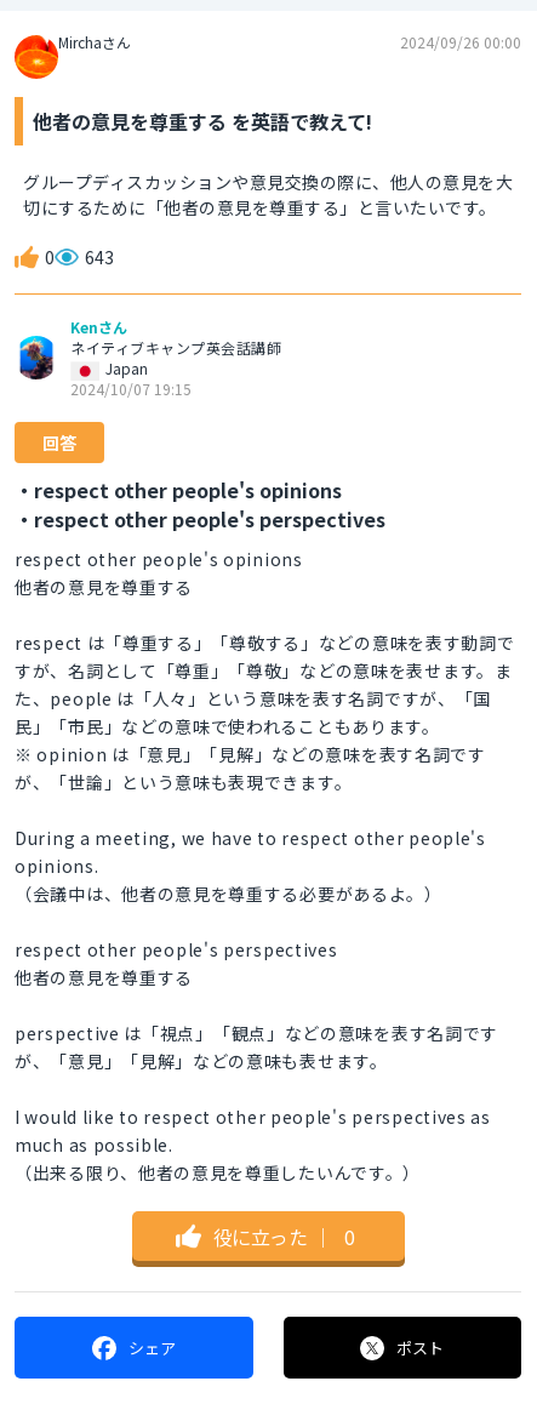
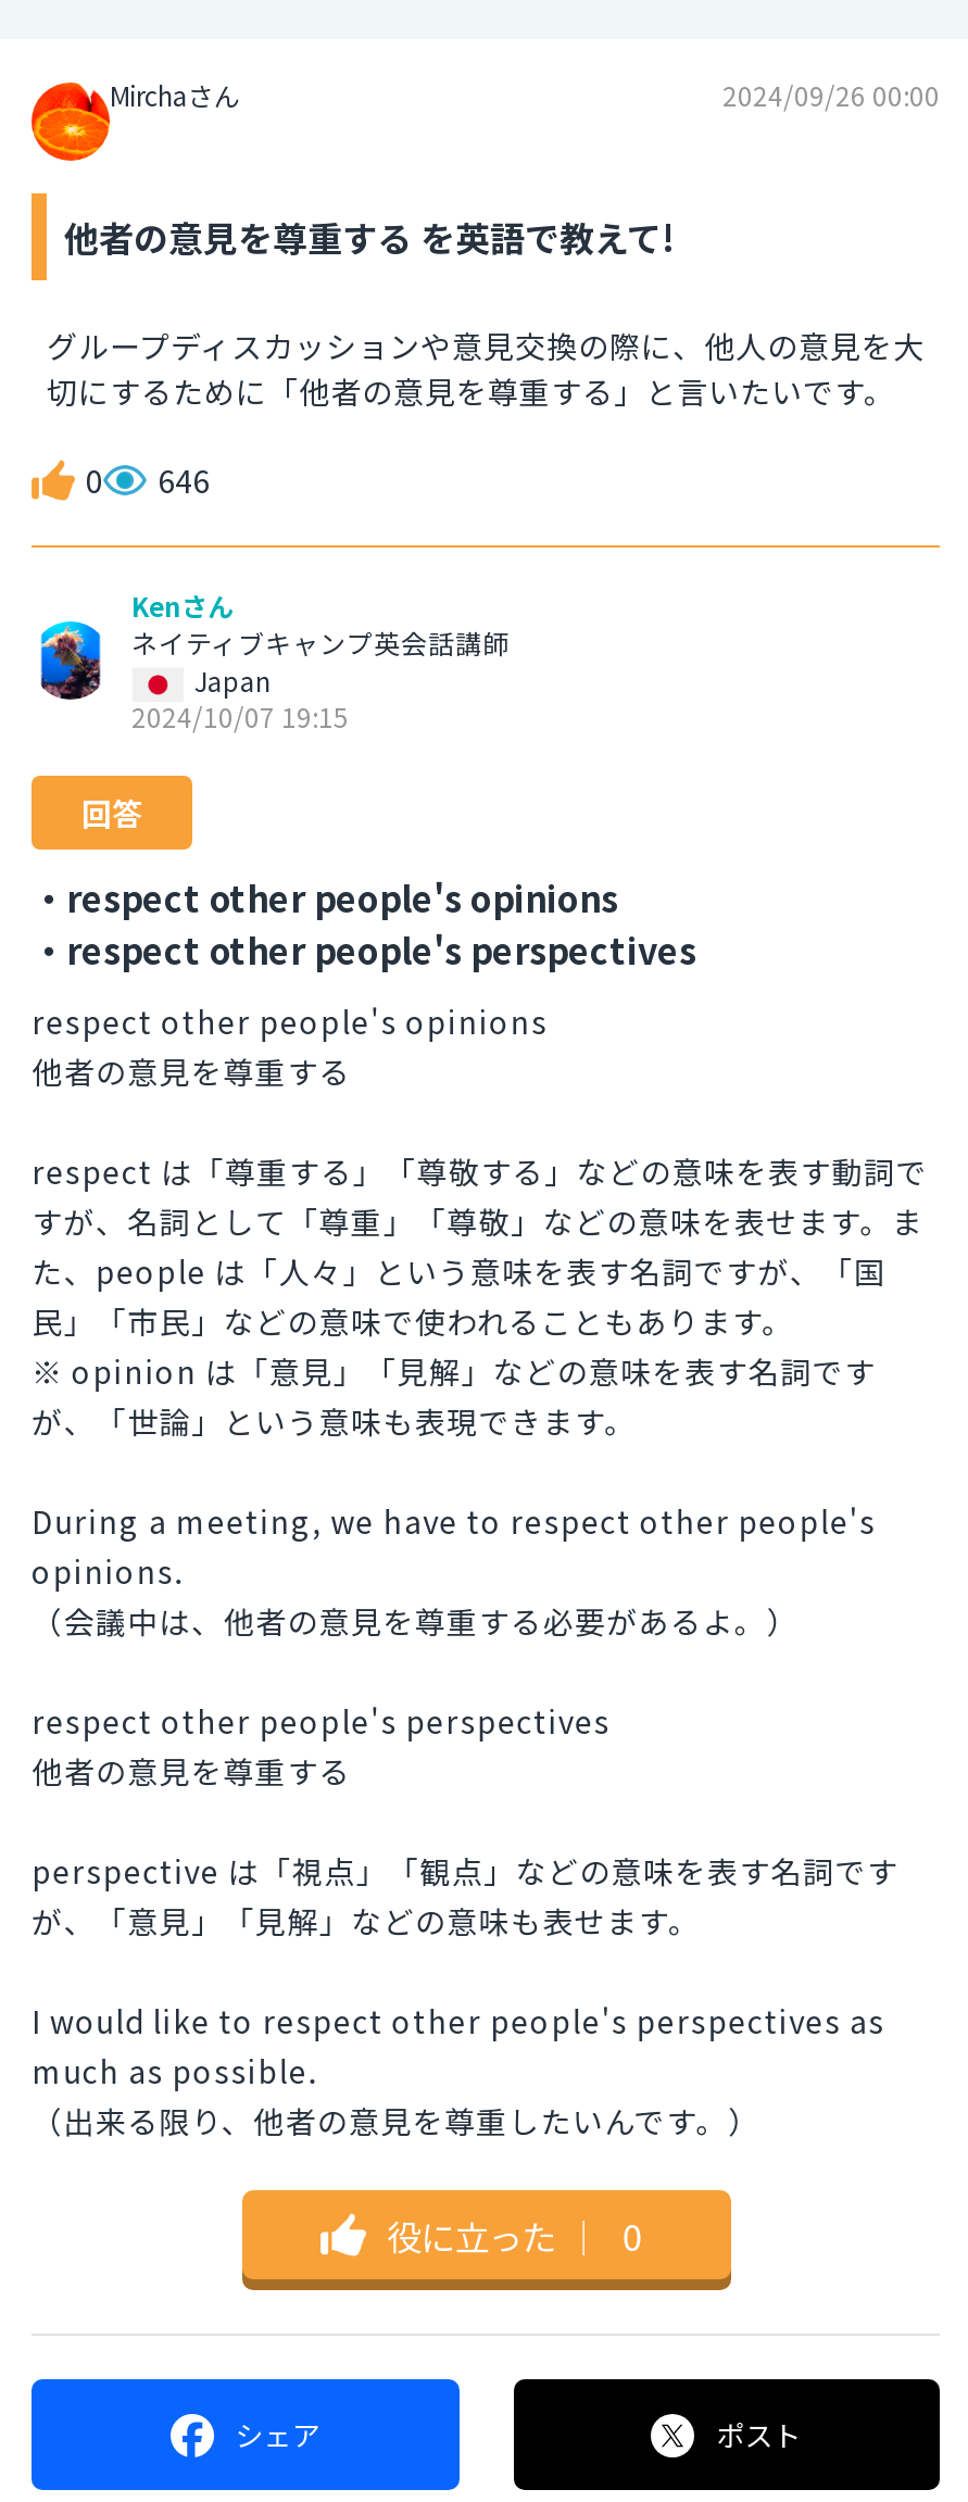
[45,246,114,270] 0 643 -> [86,460,210,503] 0 646

